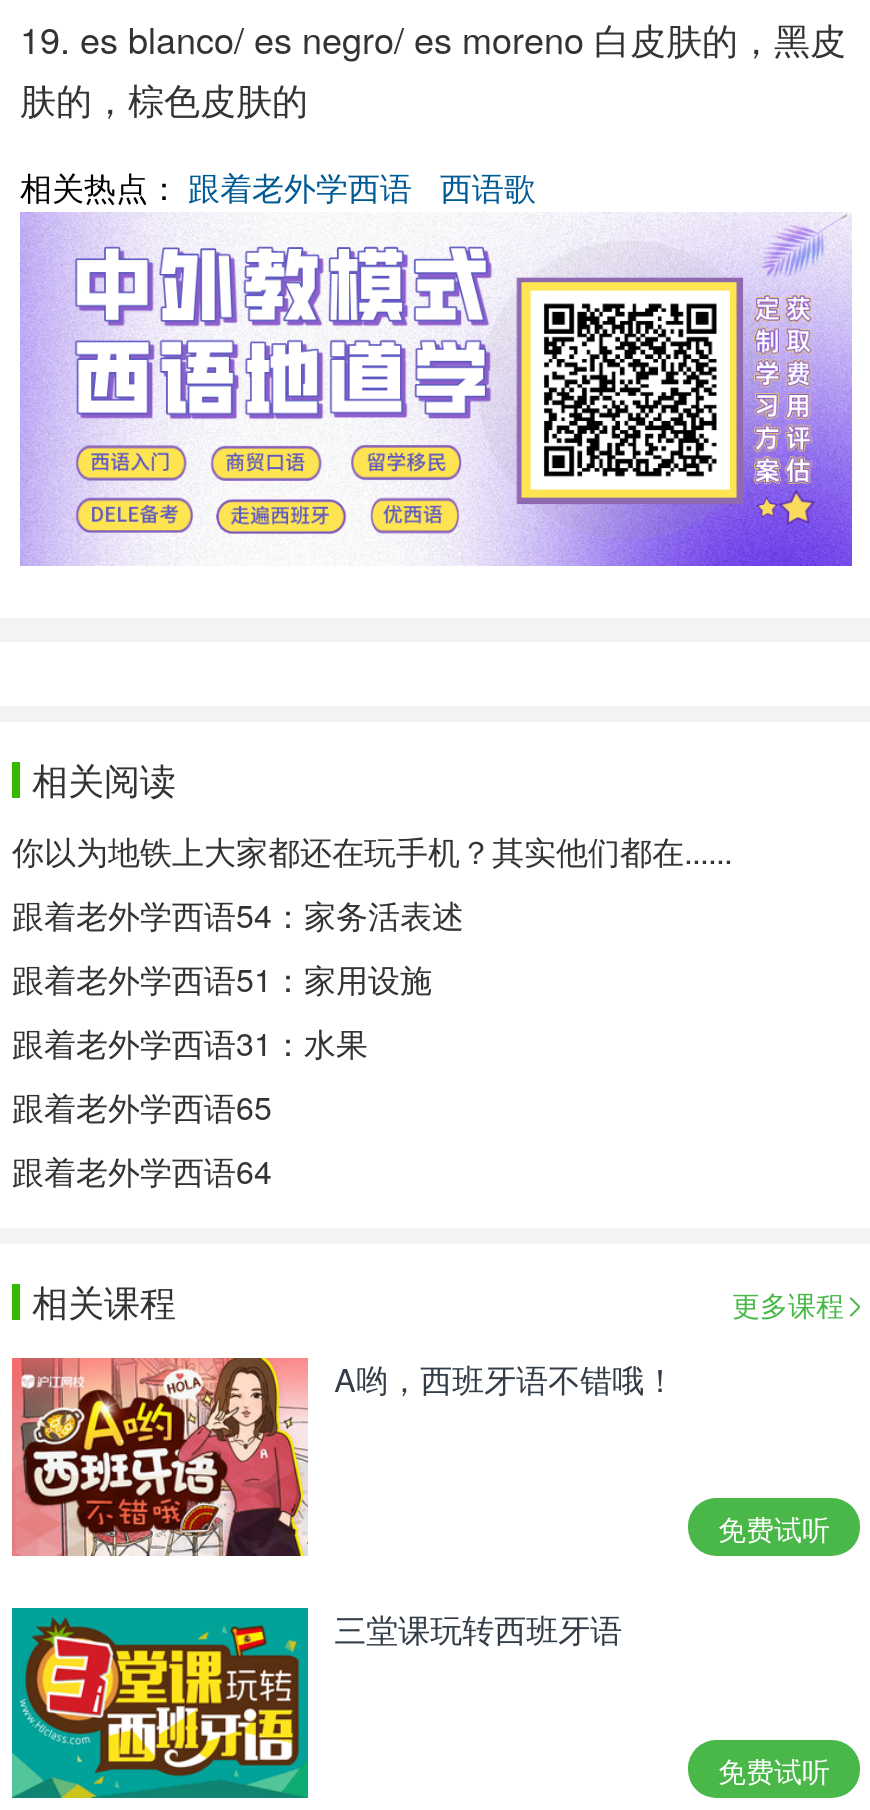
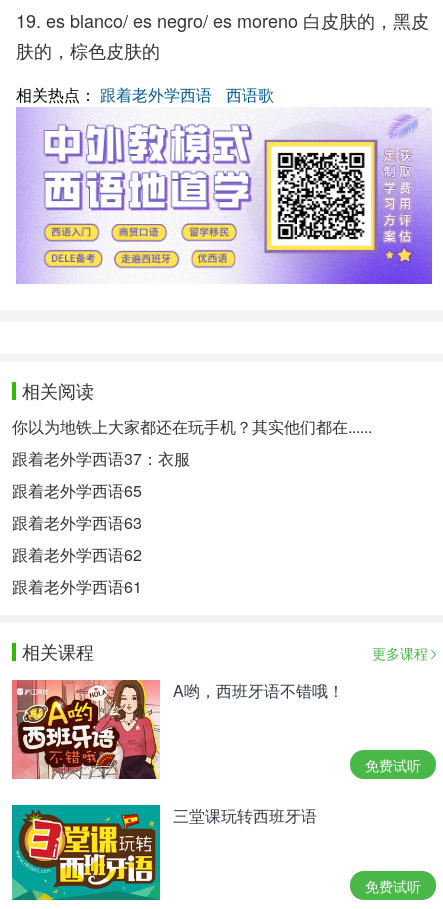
[12,892,464,1066] 跟着老外学西语54：家务活表述 | 跟着老外学西语51：家用设施 | 跟着老外学西语31：水果 -> [12,447,190,470] 跟着老外学西语37：衣服
moved [12,1084,272,1130] -> [12,479,142,502]: 跟着老外学西语65
[12,1148,272,1194] 跟着老外学西语64 -> [12,511,142,598] 跟着老外学西语63 | 跟着老外学西语62 | 跟着老外学西语61

